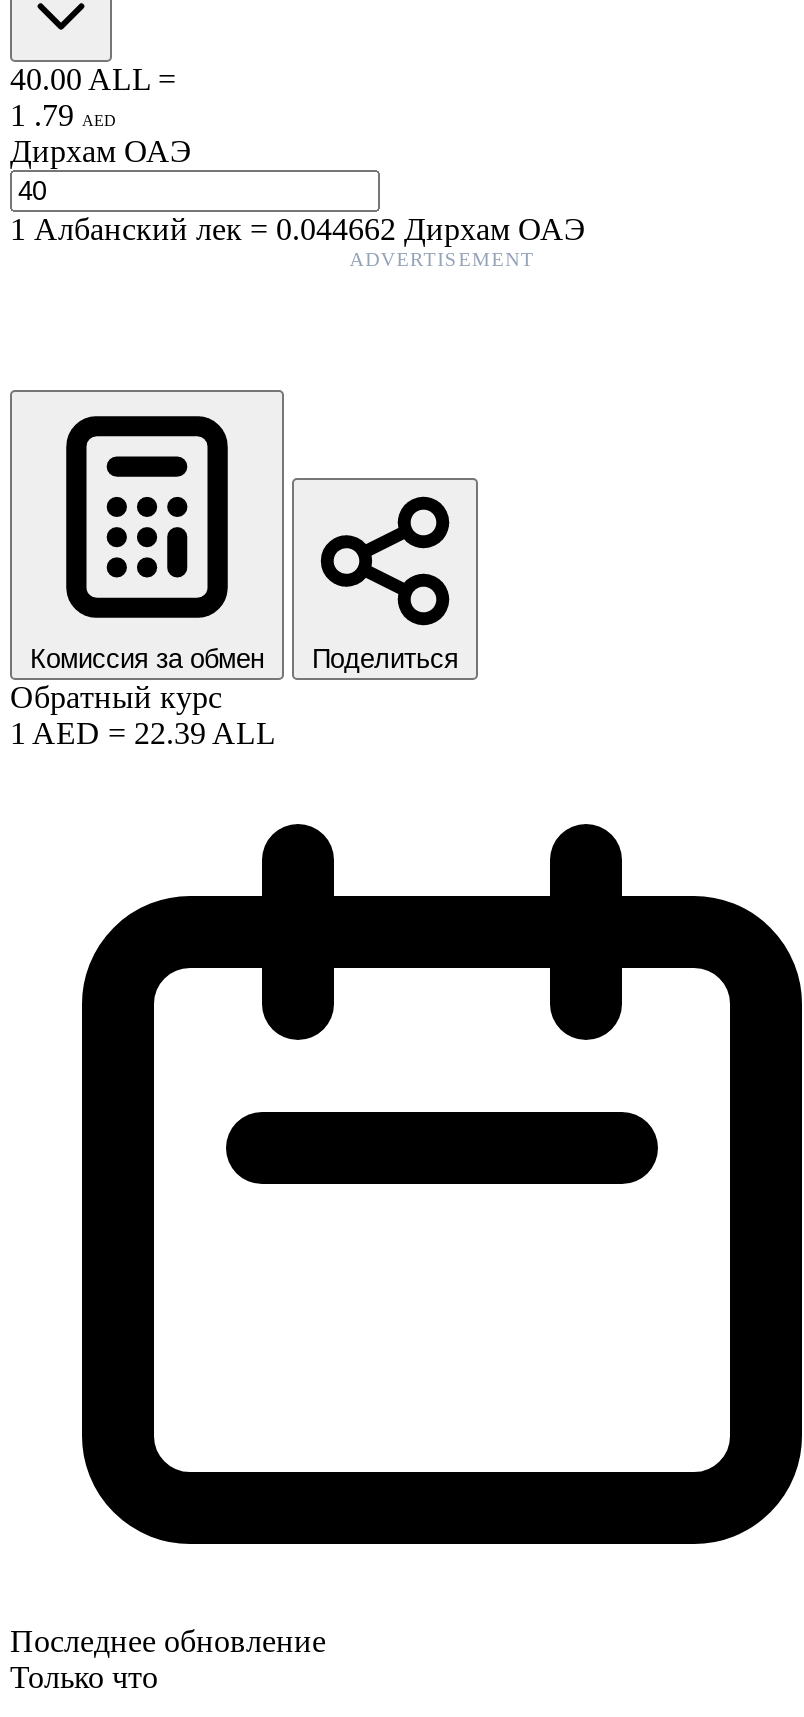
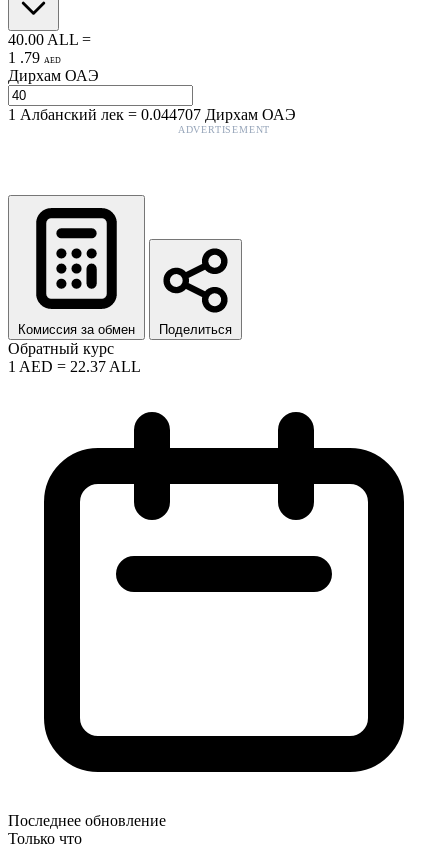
[10,212,586,246] 1Албанский лек=0.044662 Дирхам ОАЭ -> [8,106,296,123] 1Албанский лек=0.044707 Дирхам ОАЭ
[10,716,276,750] 1 AED = 22.39 ALL -> [8,358,141,375] 1 AED = 22.37 ALL

